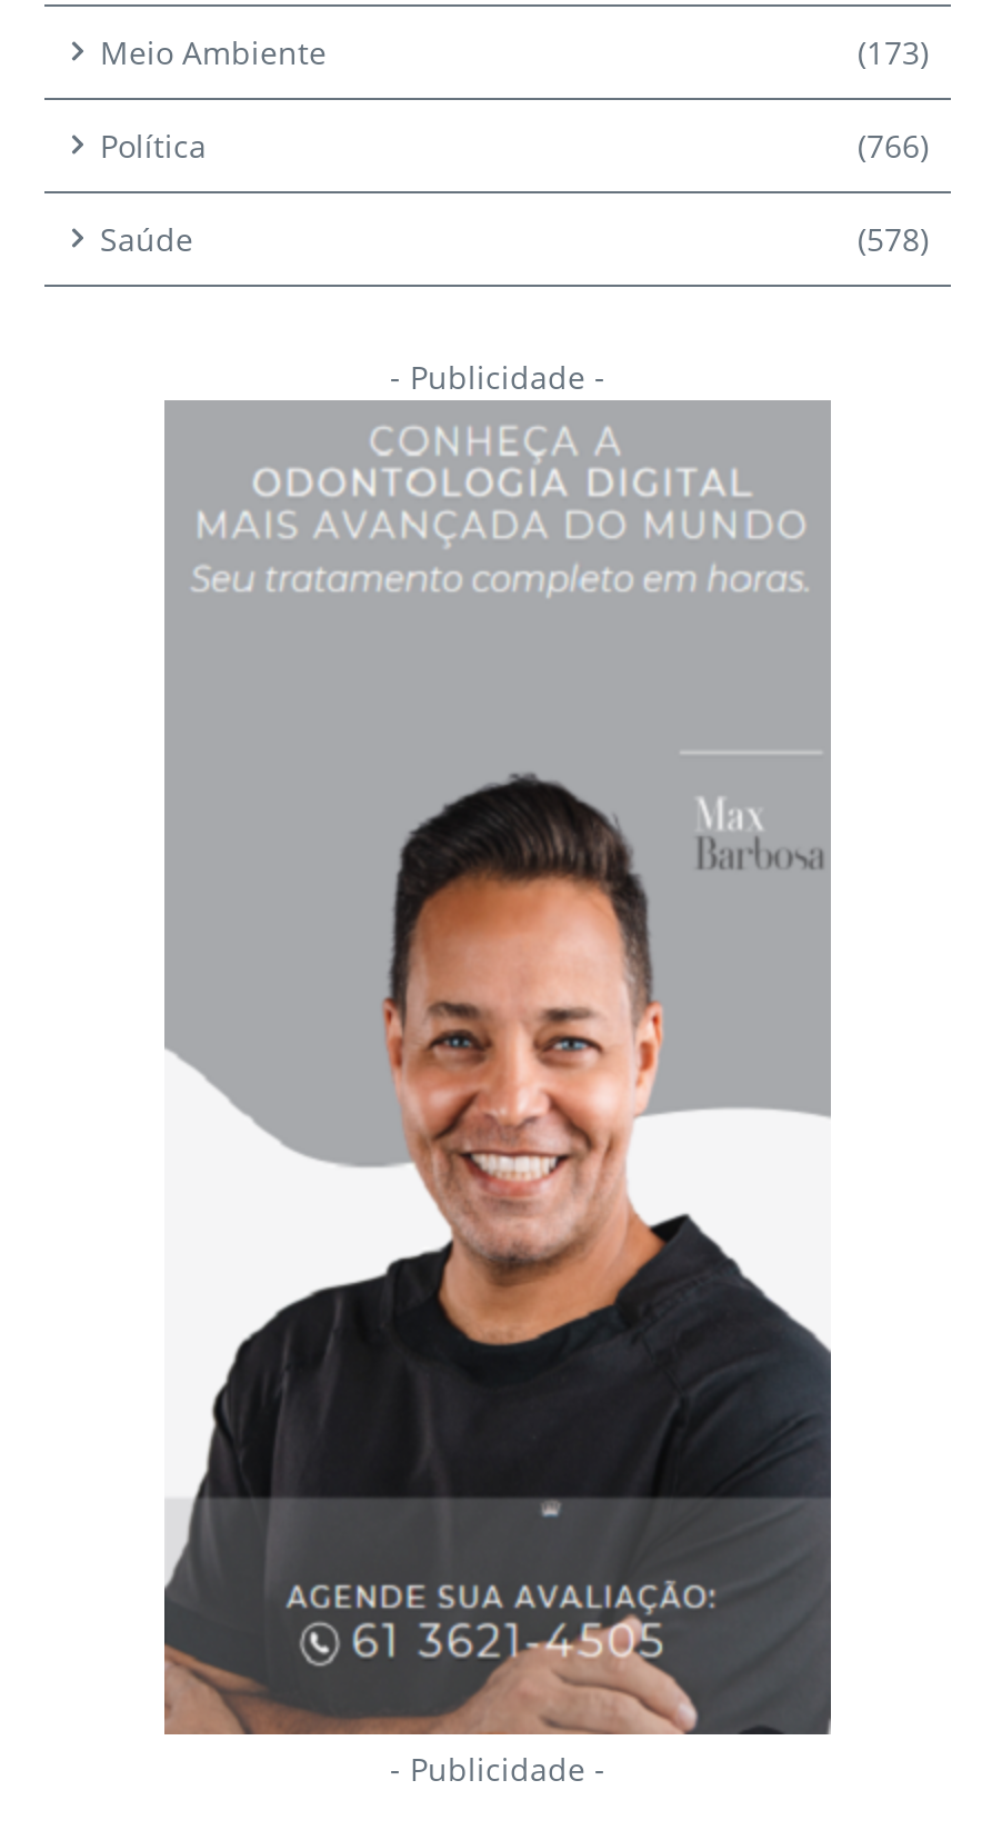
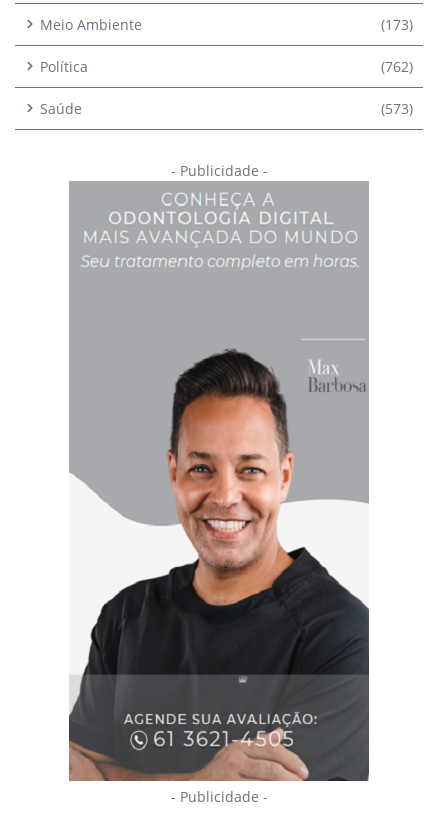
[858,124,929,166] (766) -> [381,57,413,76] (762)
[858,217,929,260] (578) -> [381,99,413,118] (573)

